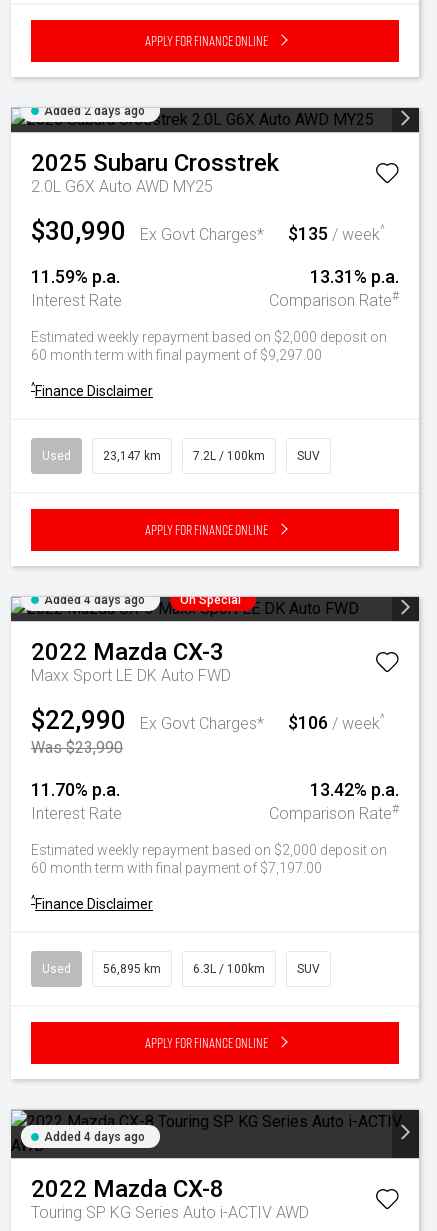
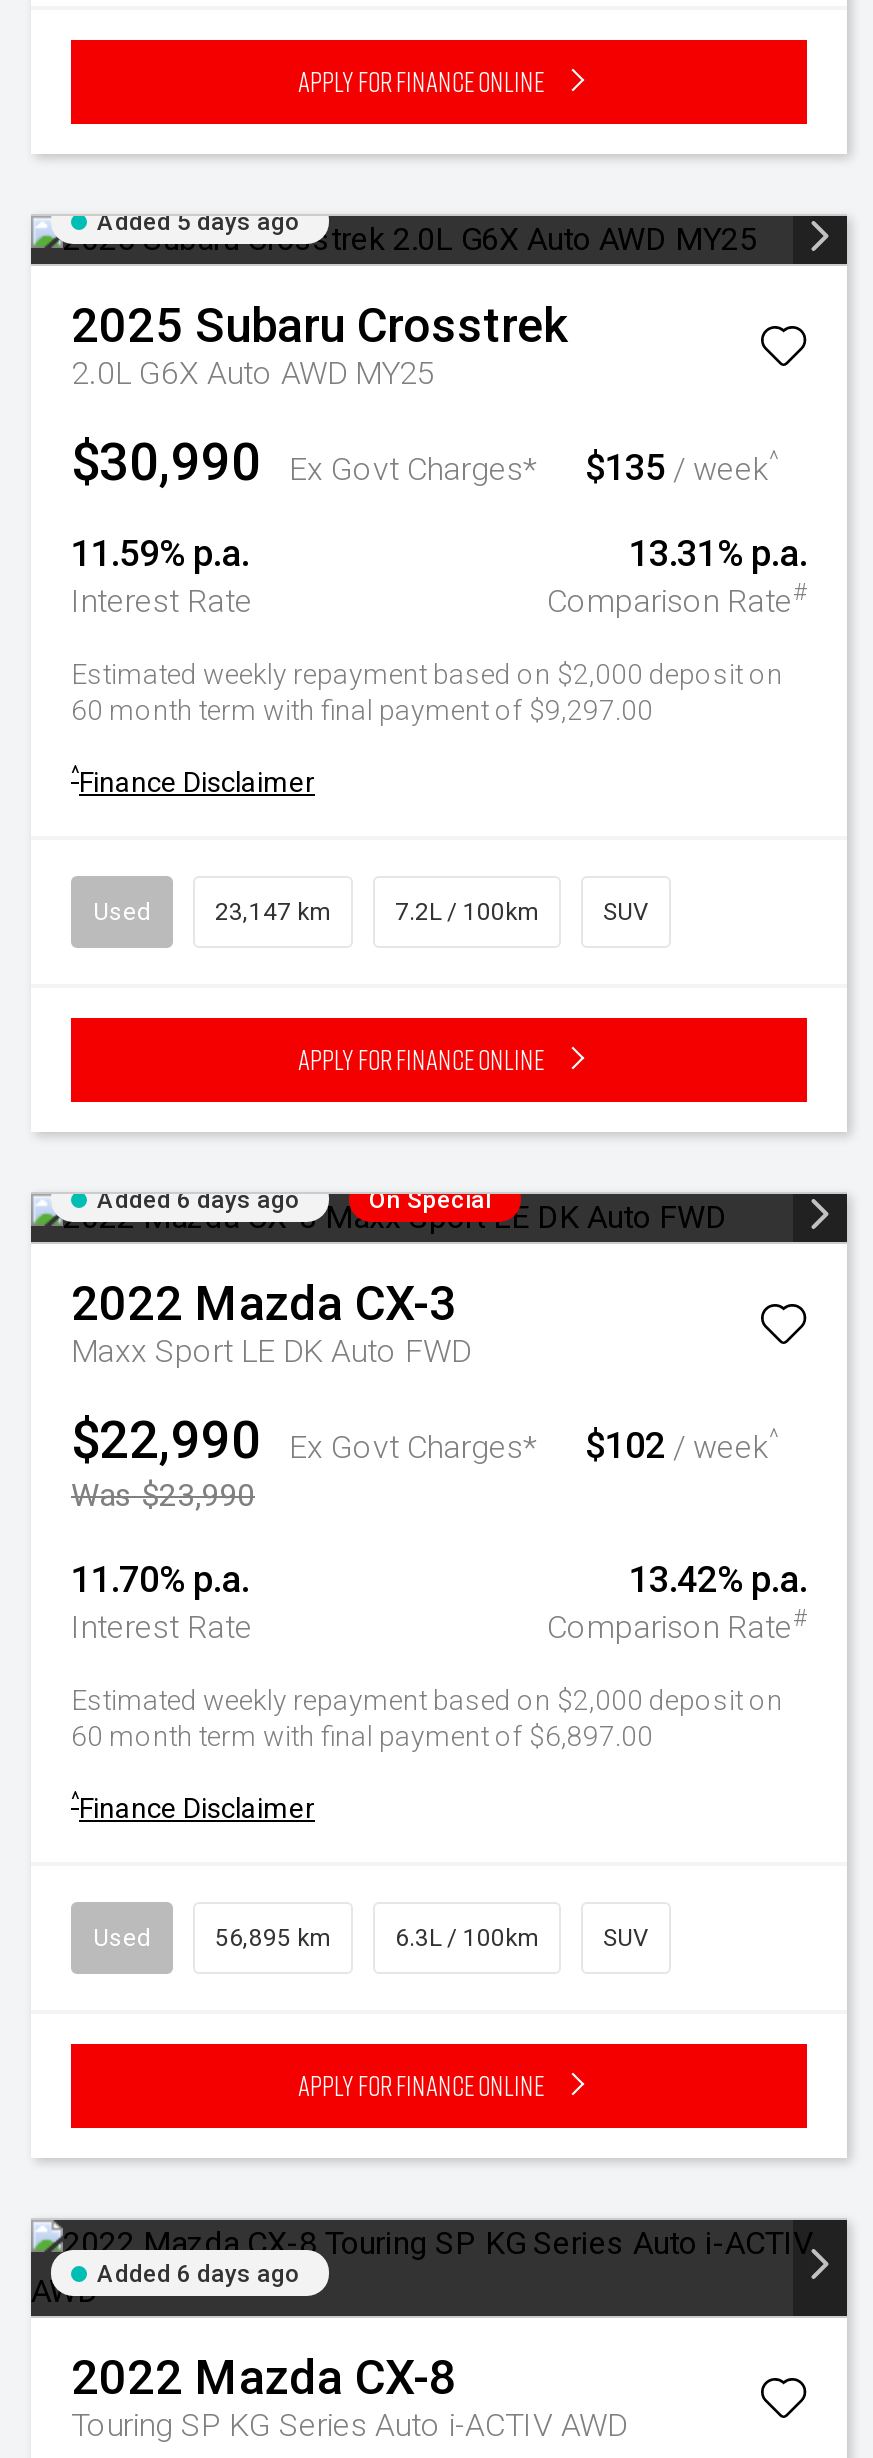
[44,104,145,118] Added 2 days ago -> [97,207,299,235] Added 5 days ago
[44,593,145,607] Added 4 days ago -> [97,1185,299,1213] Added 6 days ago
[31,705,385,735] $22,990 Ex Govt Charges* $106 / week^ -> [71,1409,779,1469] $22,990 Ex Govt Charges* $102 / week^
[31,860,322,876] 60 month term with final payment of $7,197.00 -> [71,1719,653,1751] 60 month term with final payment of $6,897.00
[44,1130,145,1144] Added 4 days ago -> [97,2259,299,2287] Added 6 days ago

